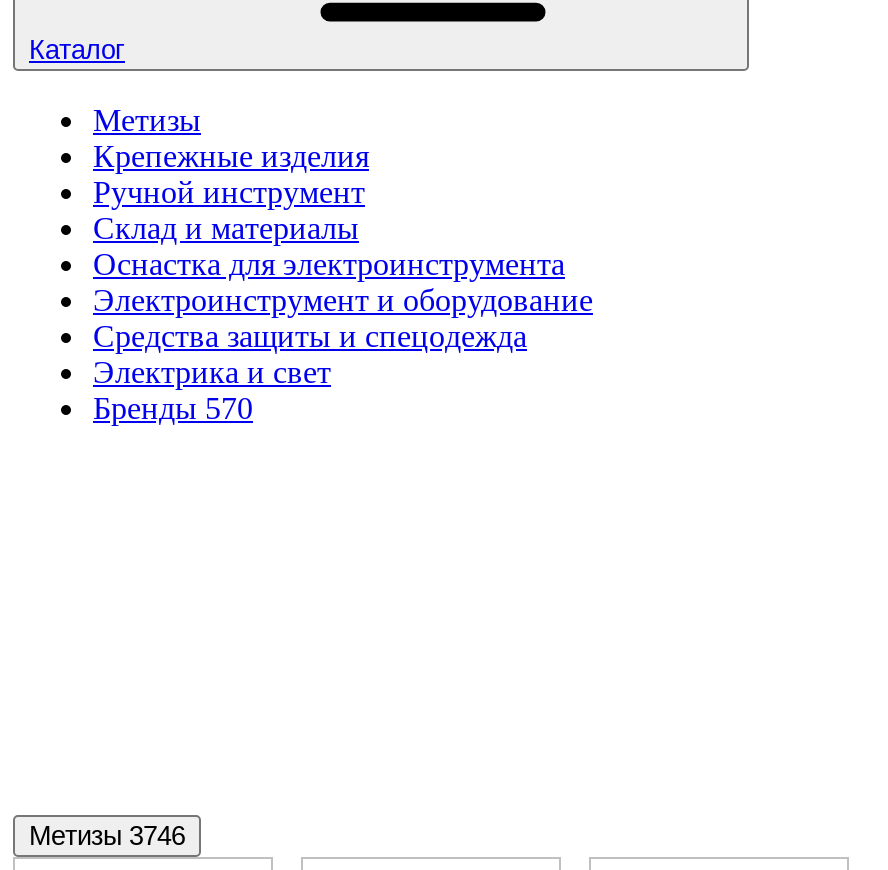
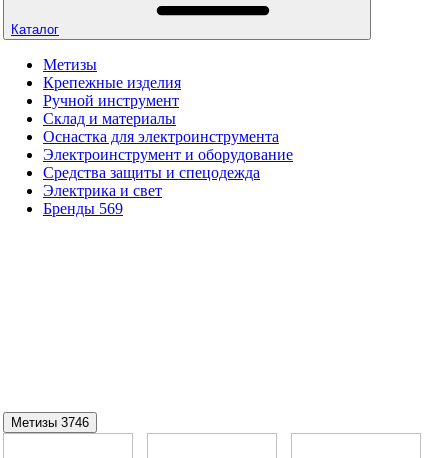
[93,391,253,425] Бренды 570 -> [43,200,123,217] Бренды 569

